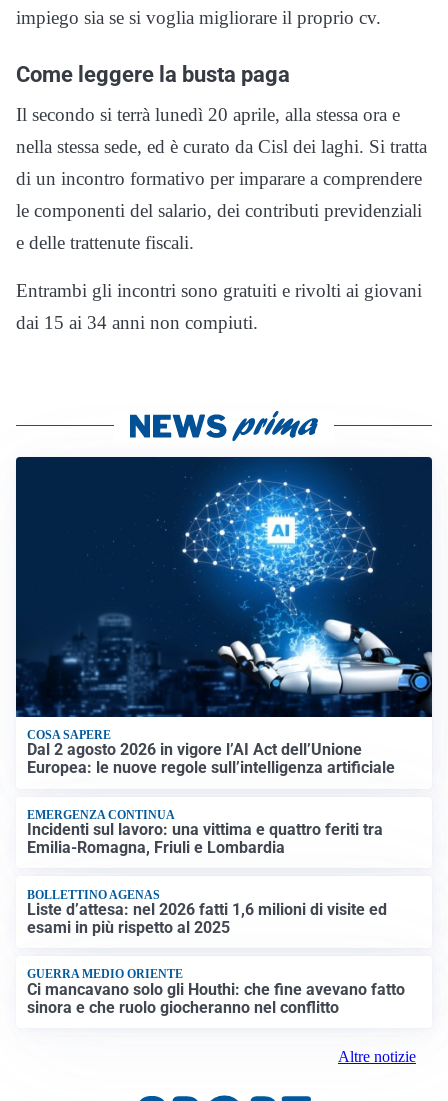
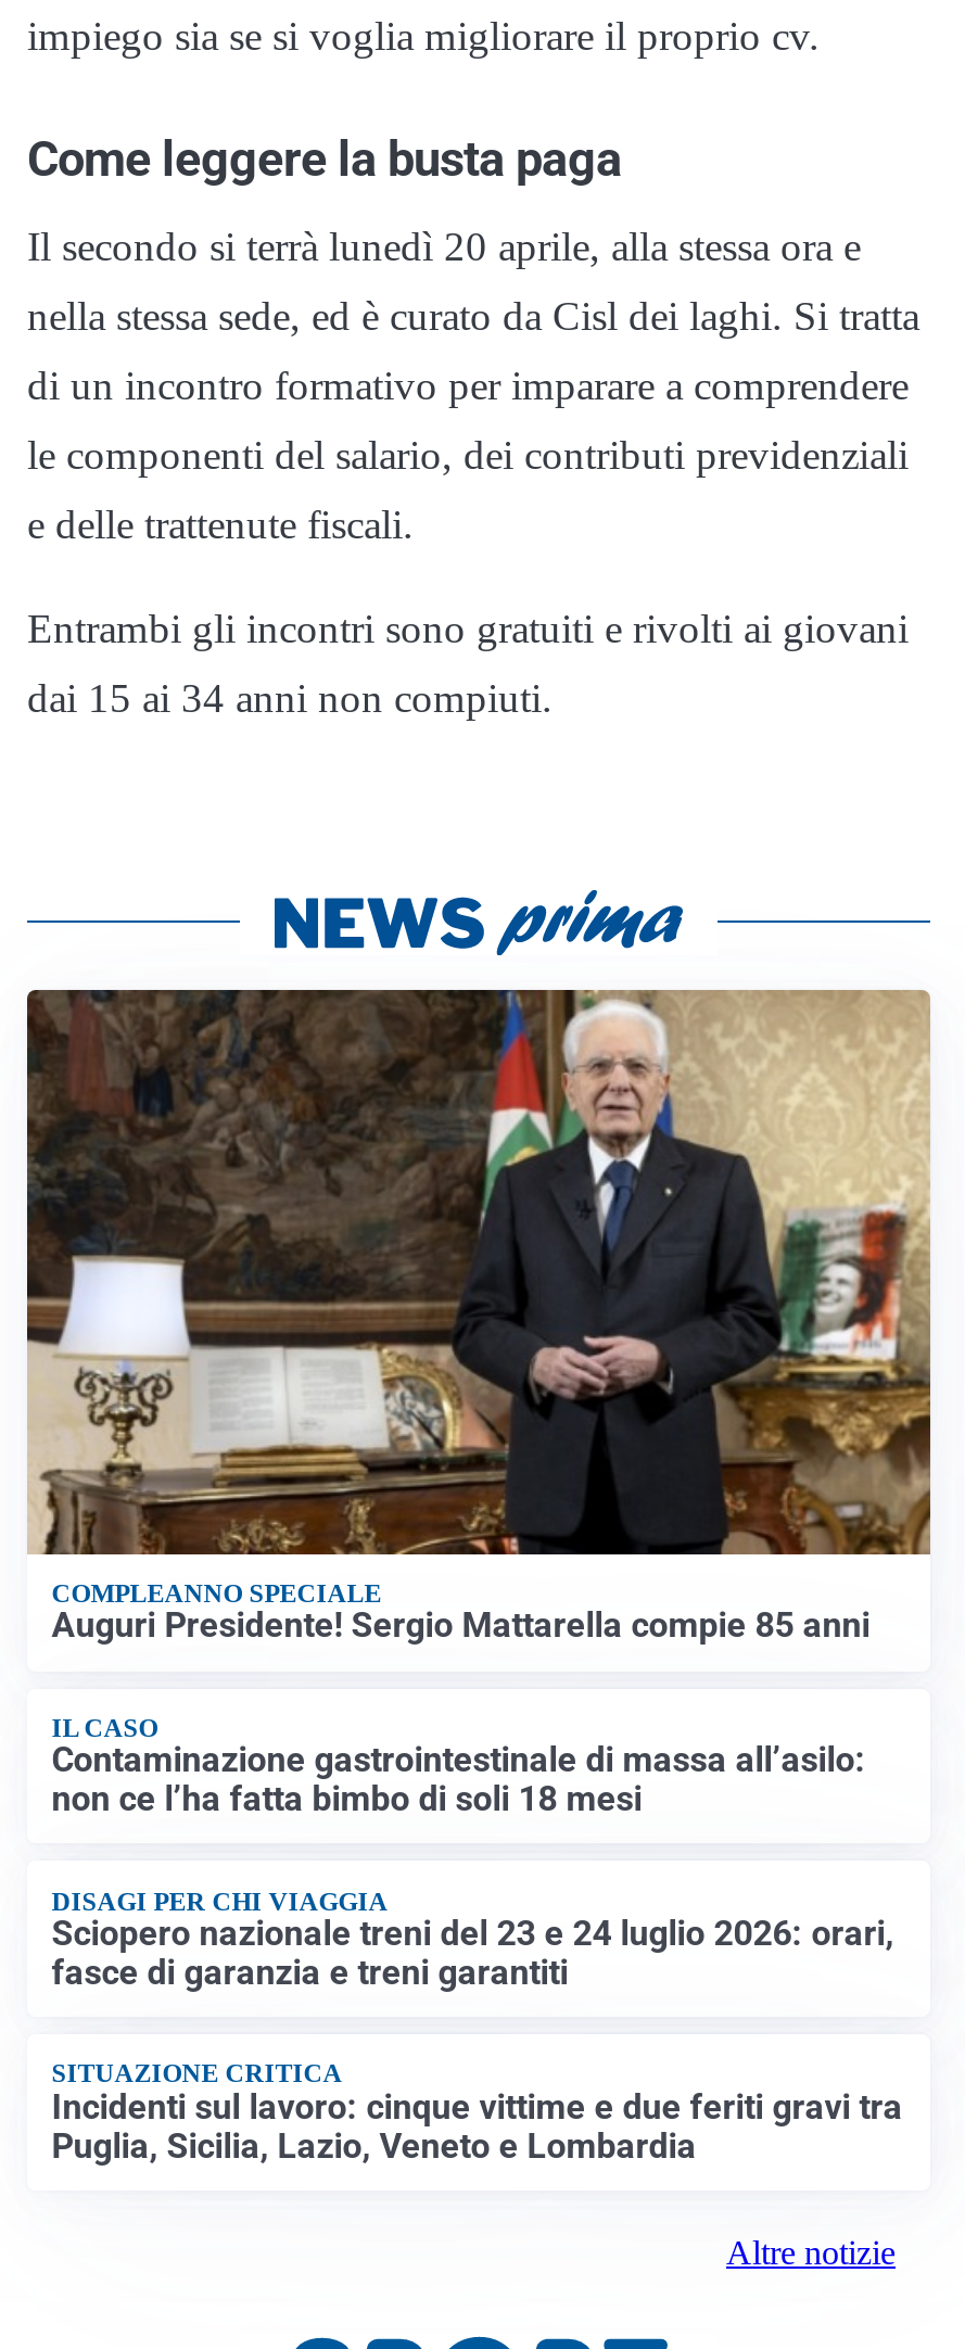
[15,456,433,777] [image] | COSA SAPERE | Dal 2 agosto 2026 in vigore l’AI Act dell’Unione | Europea: le nuove regole sull’intelligenza artificiale -> [25,988,932,1646] [image] | COMPLEANNO SPECIALE | Auguri Presidente! Sergio Mattarella compie 85 anni
[27,808,383,857] EMERGENZA CONTINUA | Incidenti sul lavoro: una vittima e quattro feriti tra | Emilia-Romagna, Friuli e Lombardia -> [51,1712,866,1819] IL CASO | Contaminazione gastrointestinale di massa all’asilo: | non ce l’ha fatta bimbo di soli 18 mesi
[27,887,387,937] BOLLETTINO AGENAS | Liste d’attesa: nel 2026 fatti 1,6 milioni di visite ed | esami in più rispetto al 2025 -> [51,1885,894,1993] DISAGI PER CHI VIAGGIA | Sciopero nazionale treni del 23 e 24 luglio 2026: orari, | fasce di garanzia e treni garantiti
[27,967,405,1017] GUERRA MEDIO ORIENTE | Ci mancavano solo gli Houthi: che fine avevano fatto | sinora e che ruolo giocheranno nel conflitto -> [51,2059,902,2166] SITUAZIONE CRITICA | Incidenti sul lavoro: cinque vittime e due feriti gravi tra | Puglia, Sicilia, Lazio, Veneto e Lombardia

